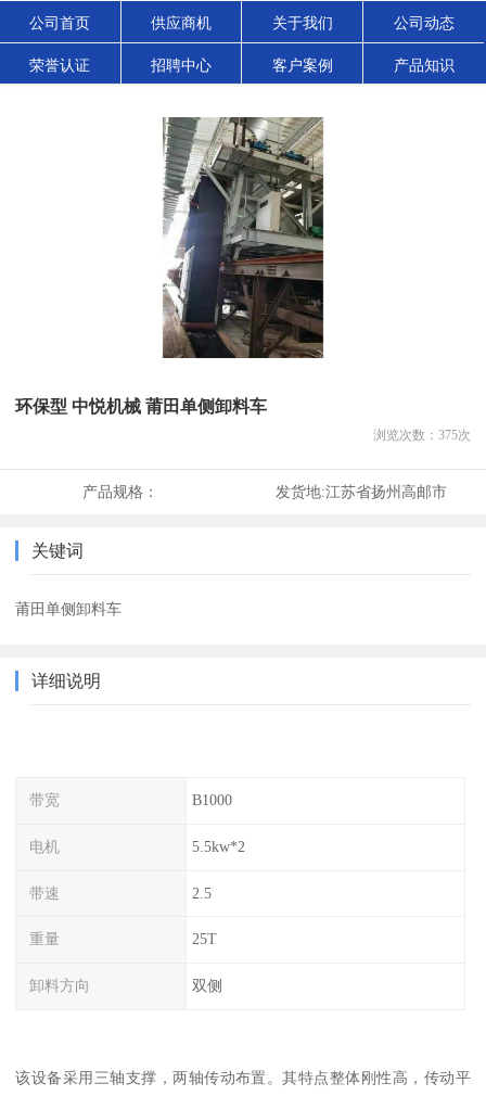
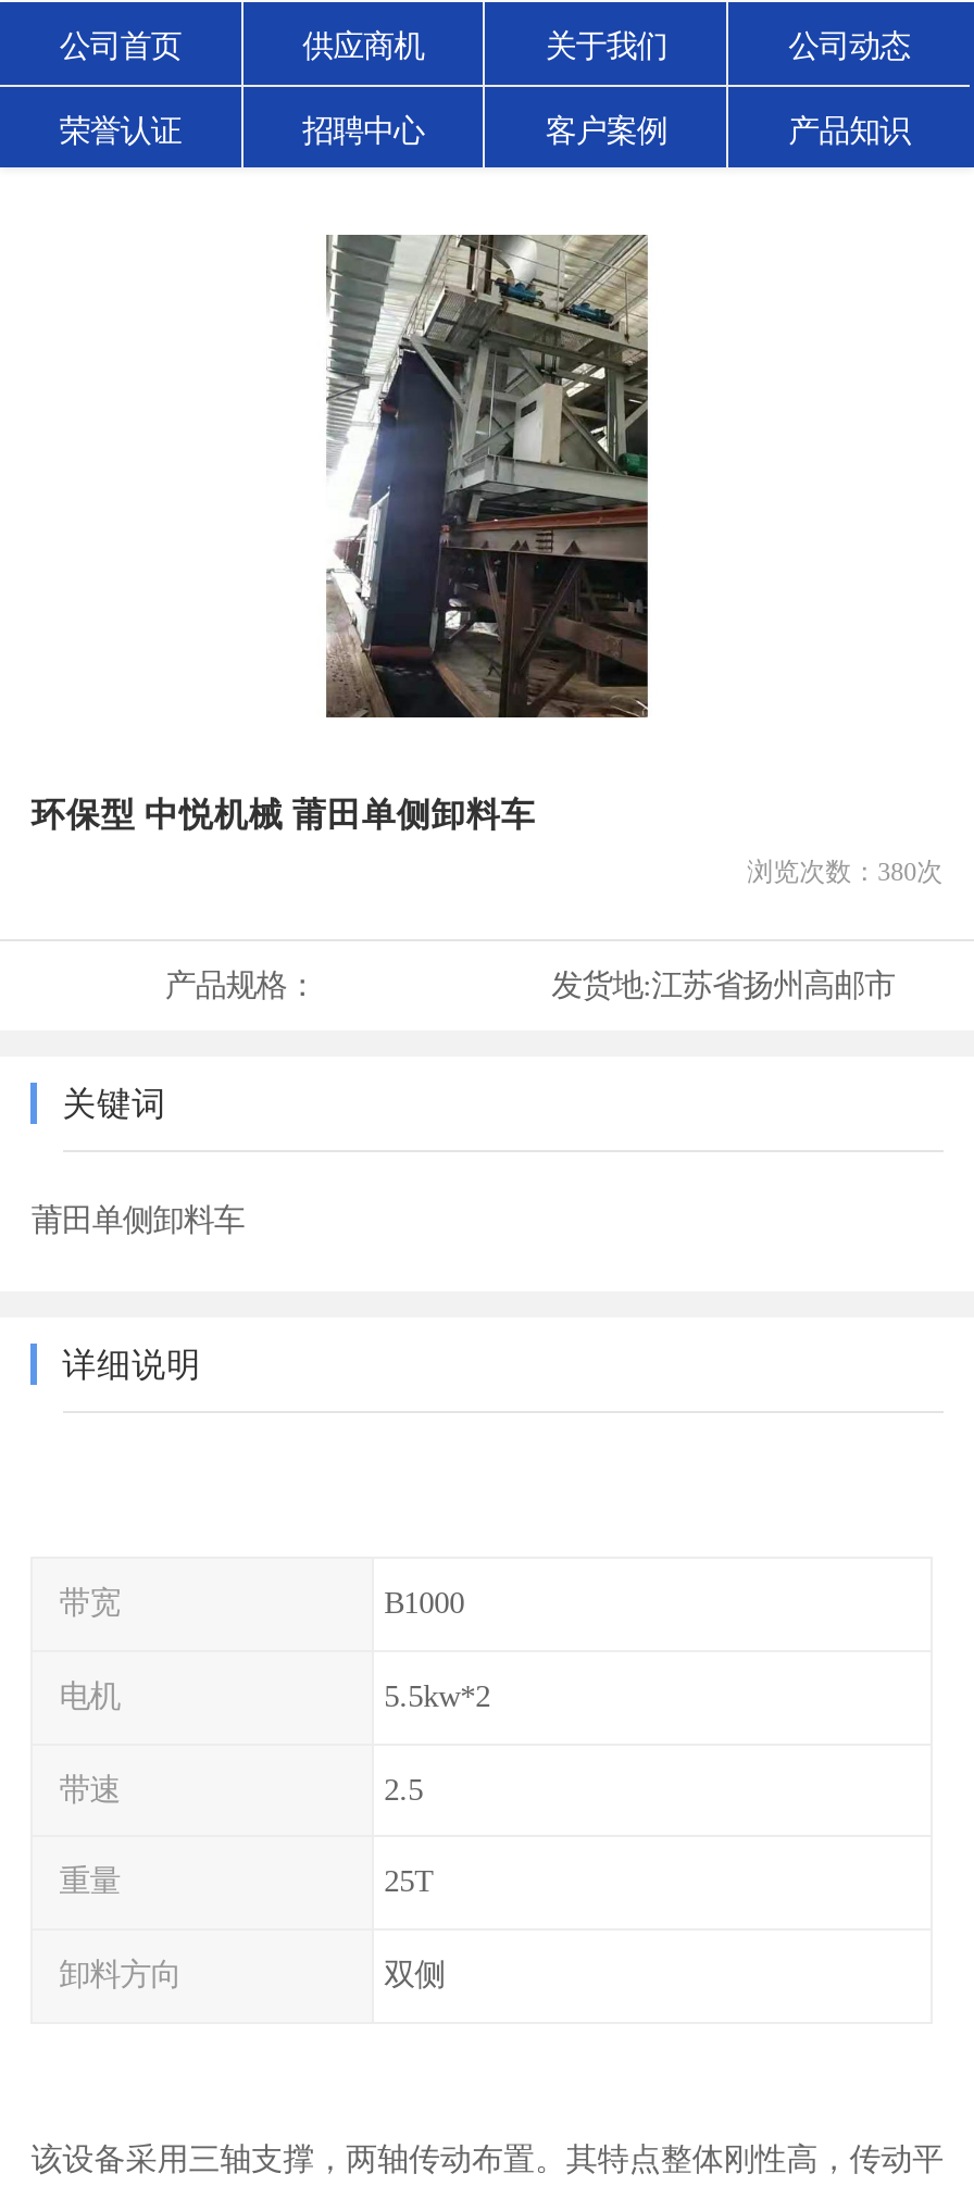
[373,428,470,443] 浏览次数：375次 -> [747,857,943,887] 浏览次数：380次

